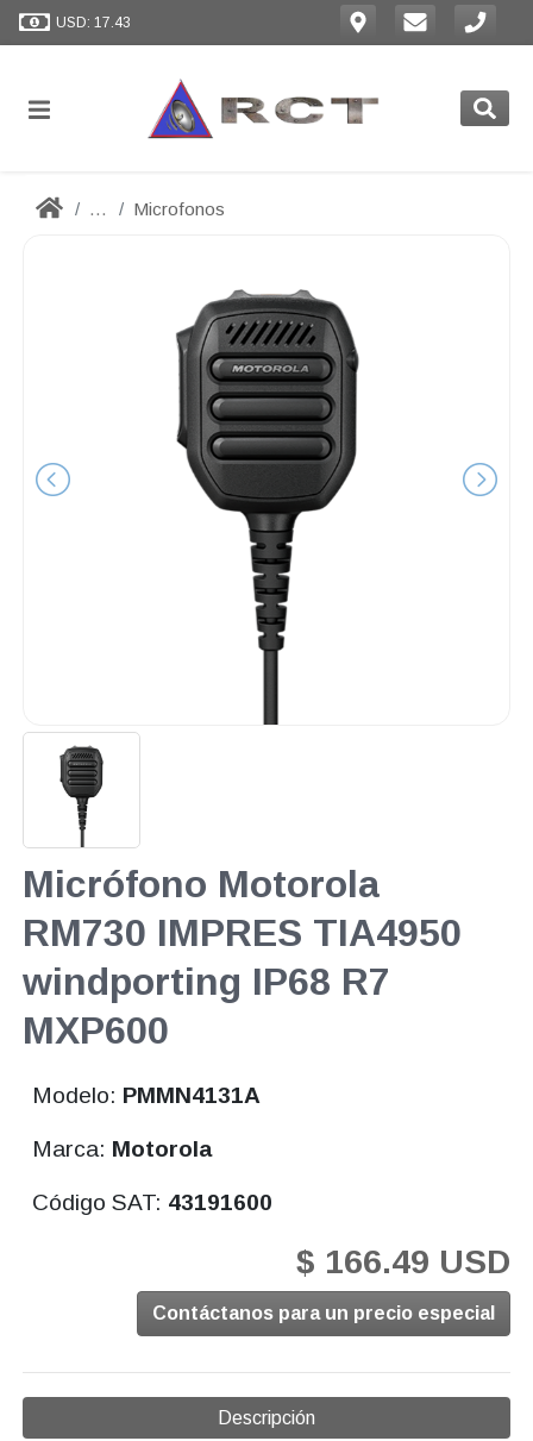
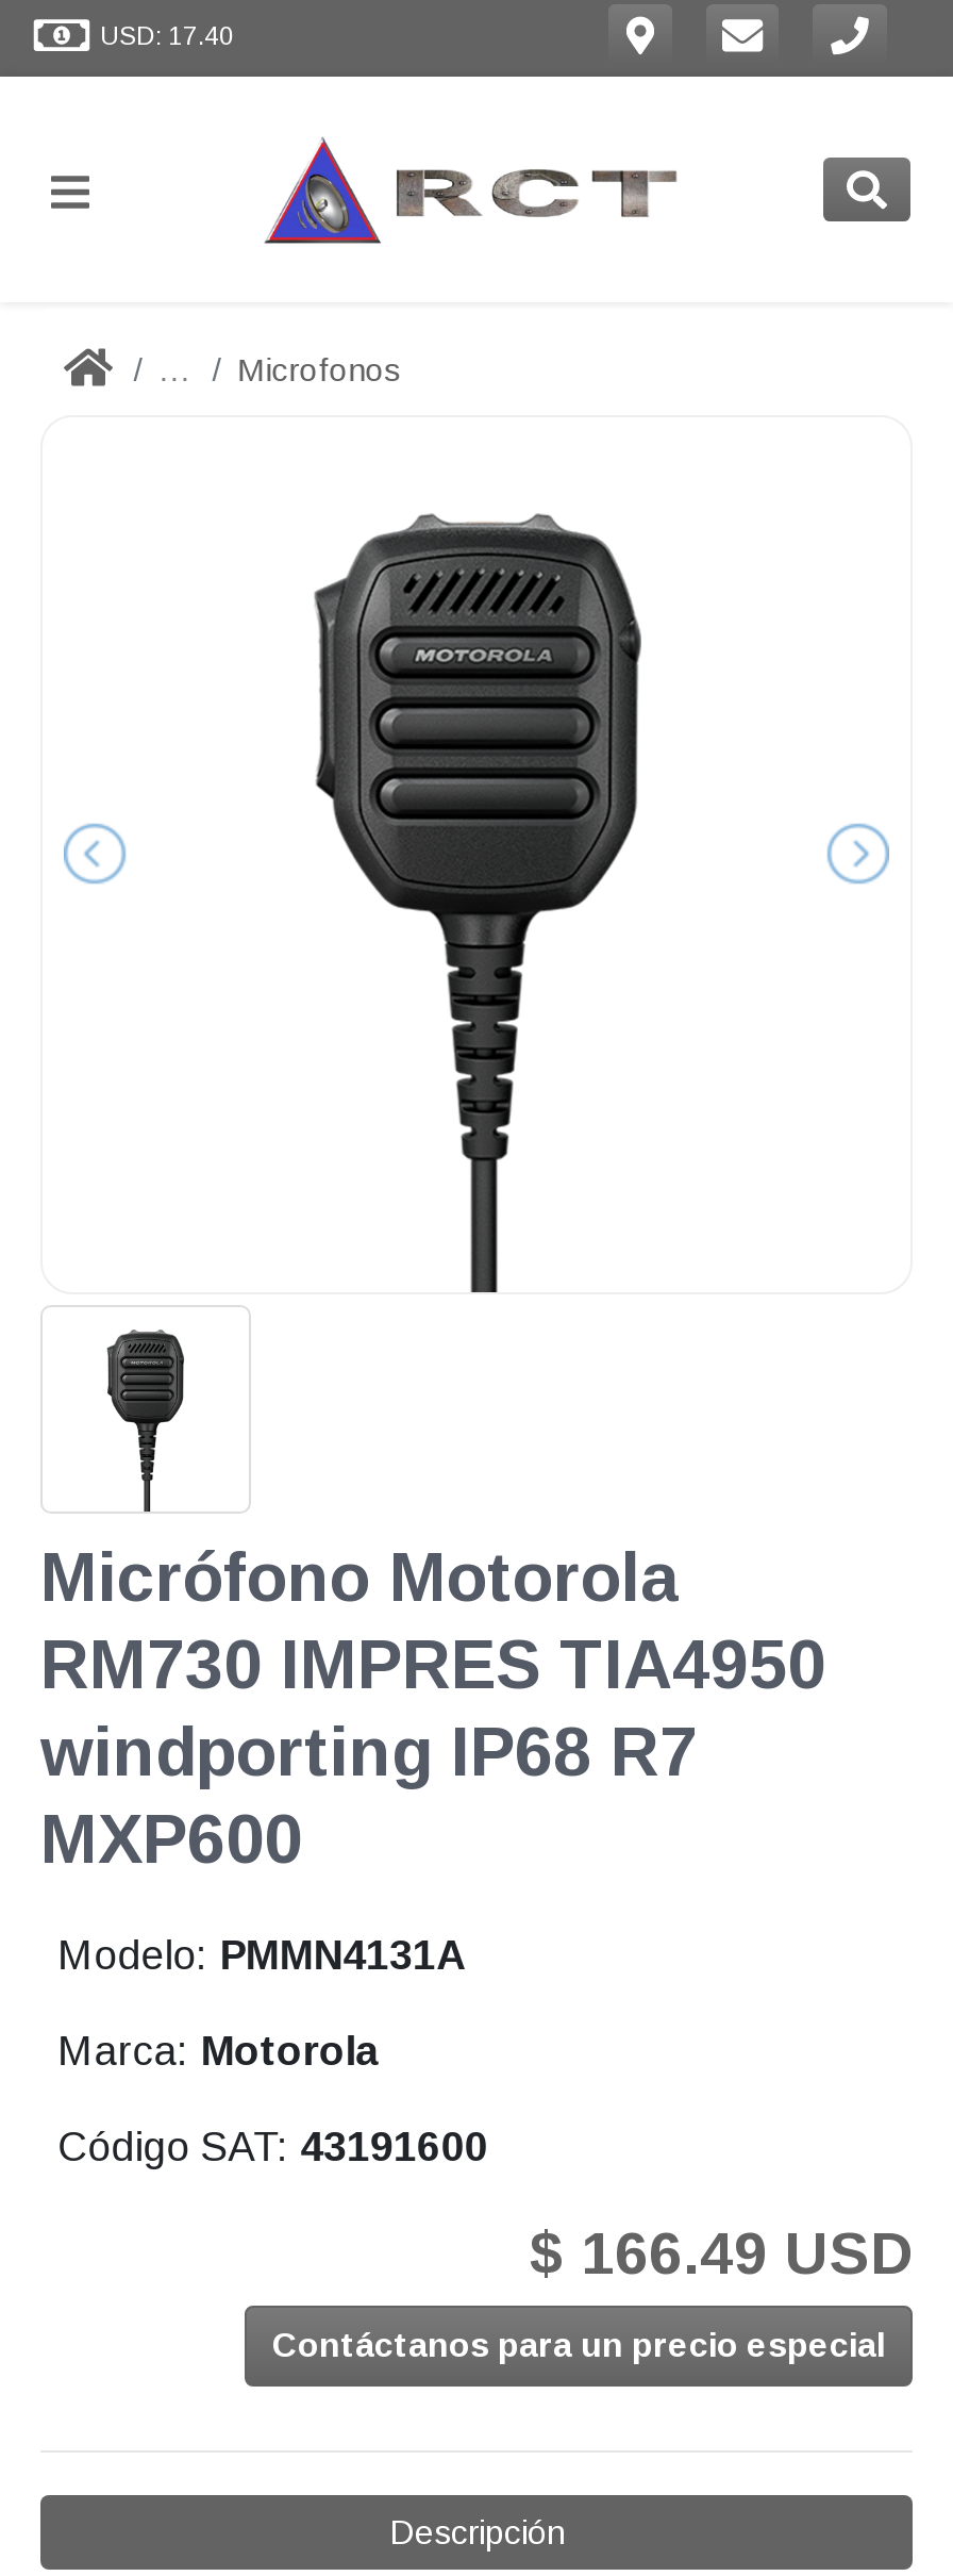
[56,14,131,30] USD: 17.43 -> [100,20,234,50] USD: 17.40

